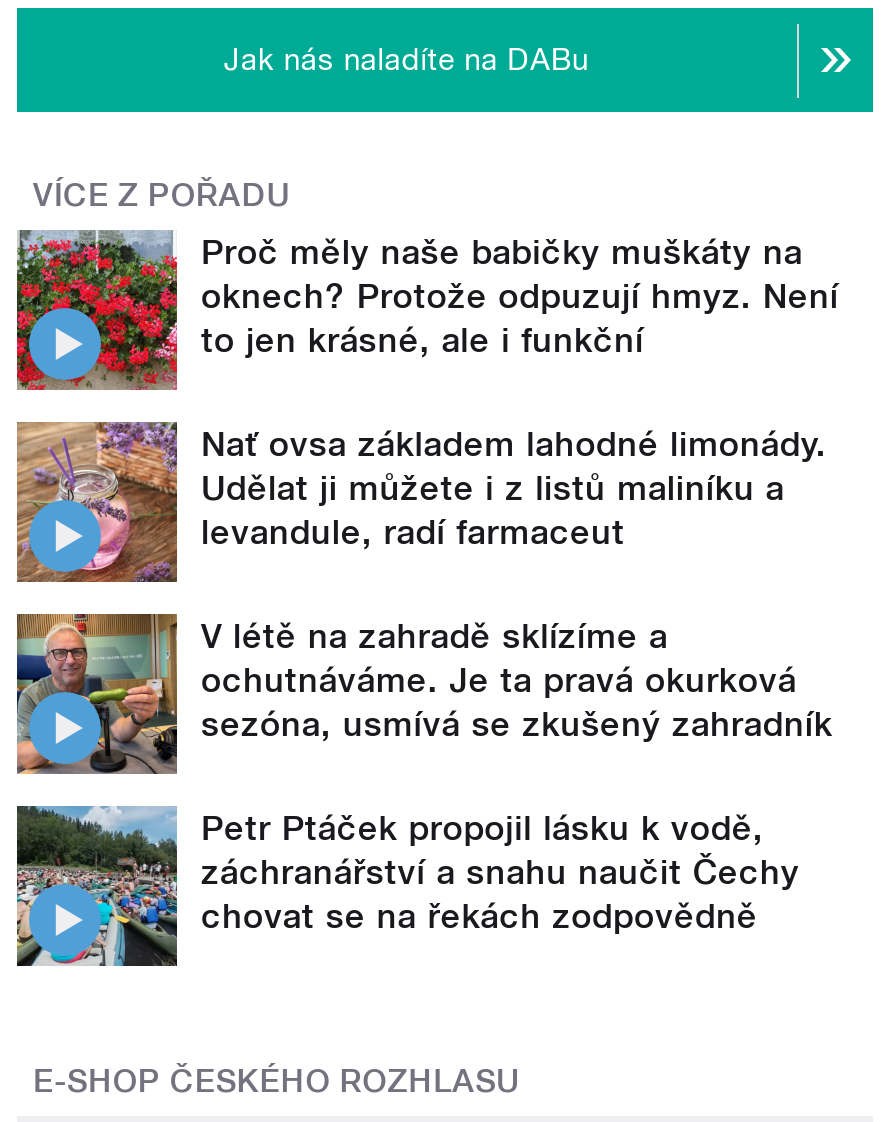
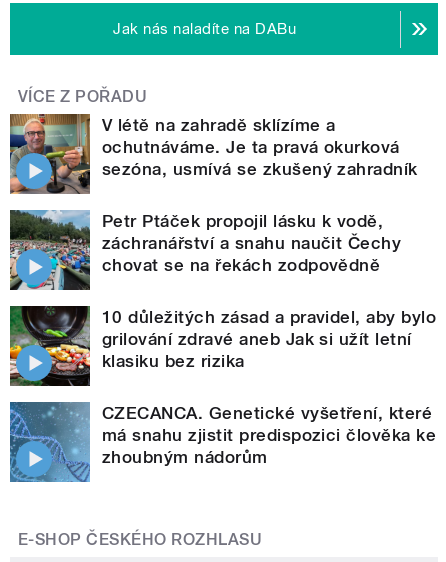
[15,230,839,552] [image] | Proč měly naše babičky muškáty na | oknech? Protože odpuzují hmyz. Není | to jen krásné, ale i funkční | Nať ovsa základem lahodné limonády. | Udělat ji můžete i z listů maliníku a | levandule, radí farmaceut -> none
[15,420,177,584] [image] -> none
moved [13,610,833,936] -> [8,112,418,275]: [image] | V létě na zahradě sklízíme a | ochutnáváme. Je ta pravá okurková | sezóna, usmívá se zkušený zahradník | Petr Ptáček propojil lásku k vodě, | záchranářství a snahu naučit Čechy | chovat se na řekách zodpovědně
none -> [9,305,436,467] [image] | 10 důležitých zásad a pravidel, aby bylo | grilování zdravé aneb Jak si užít letní | klasiku bez rizika | CZECANCA. Genetické vyšetření, které | má snahu zjistit predispozici člověka ke | zhoubným nádorům
none -> [9,402,90,483] [image]

